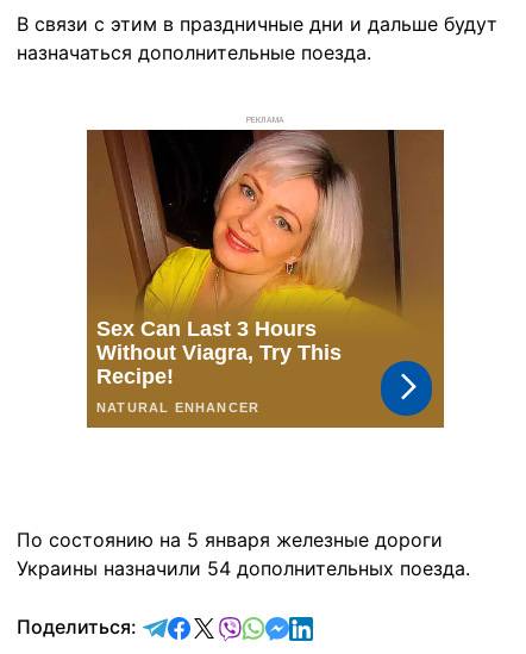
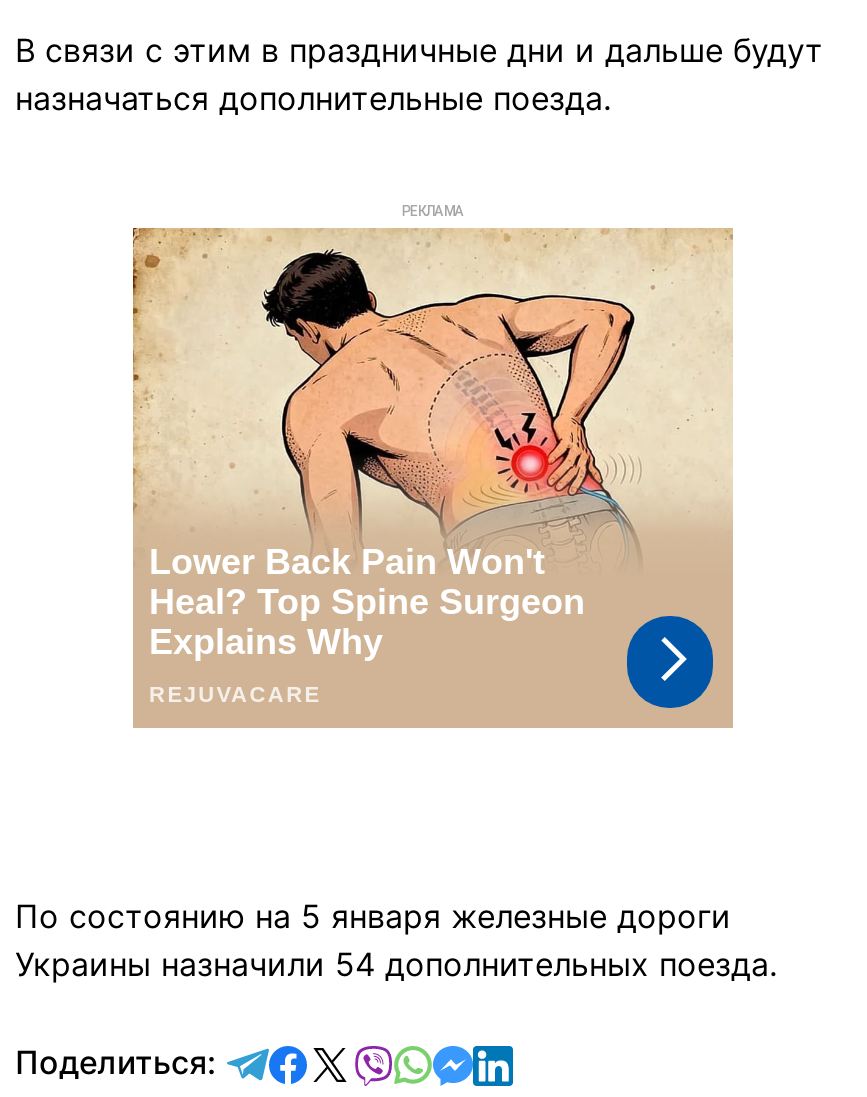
[87,129,444,428] [image] -> [133,226,731,726] [image]

